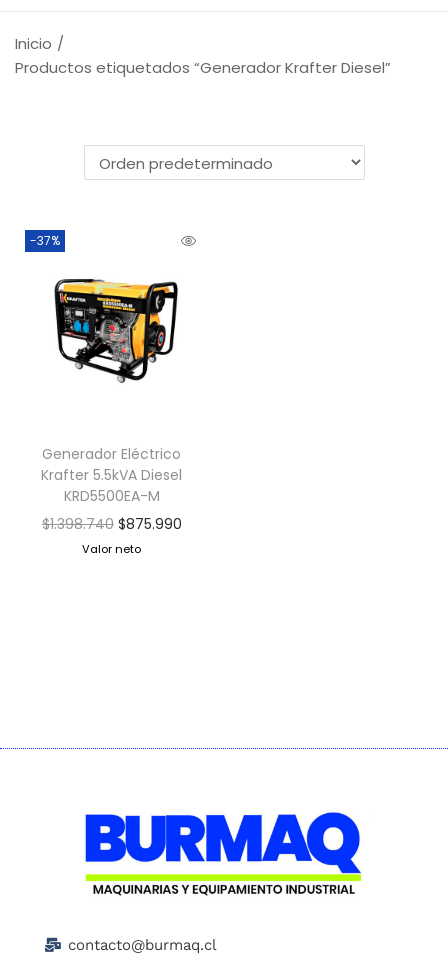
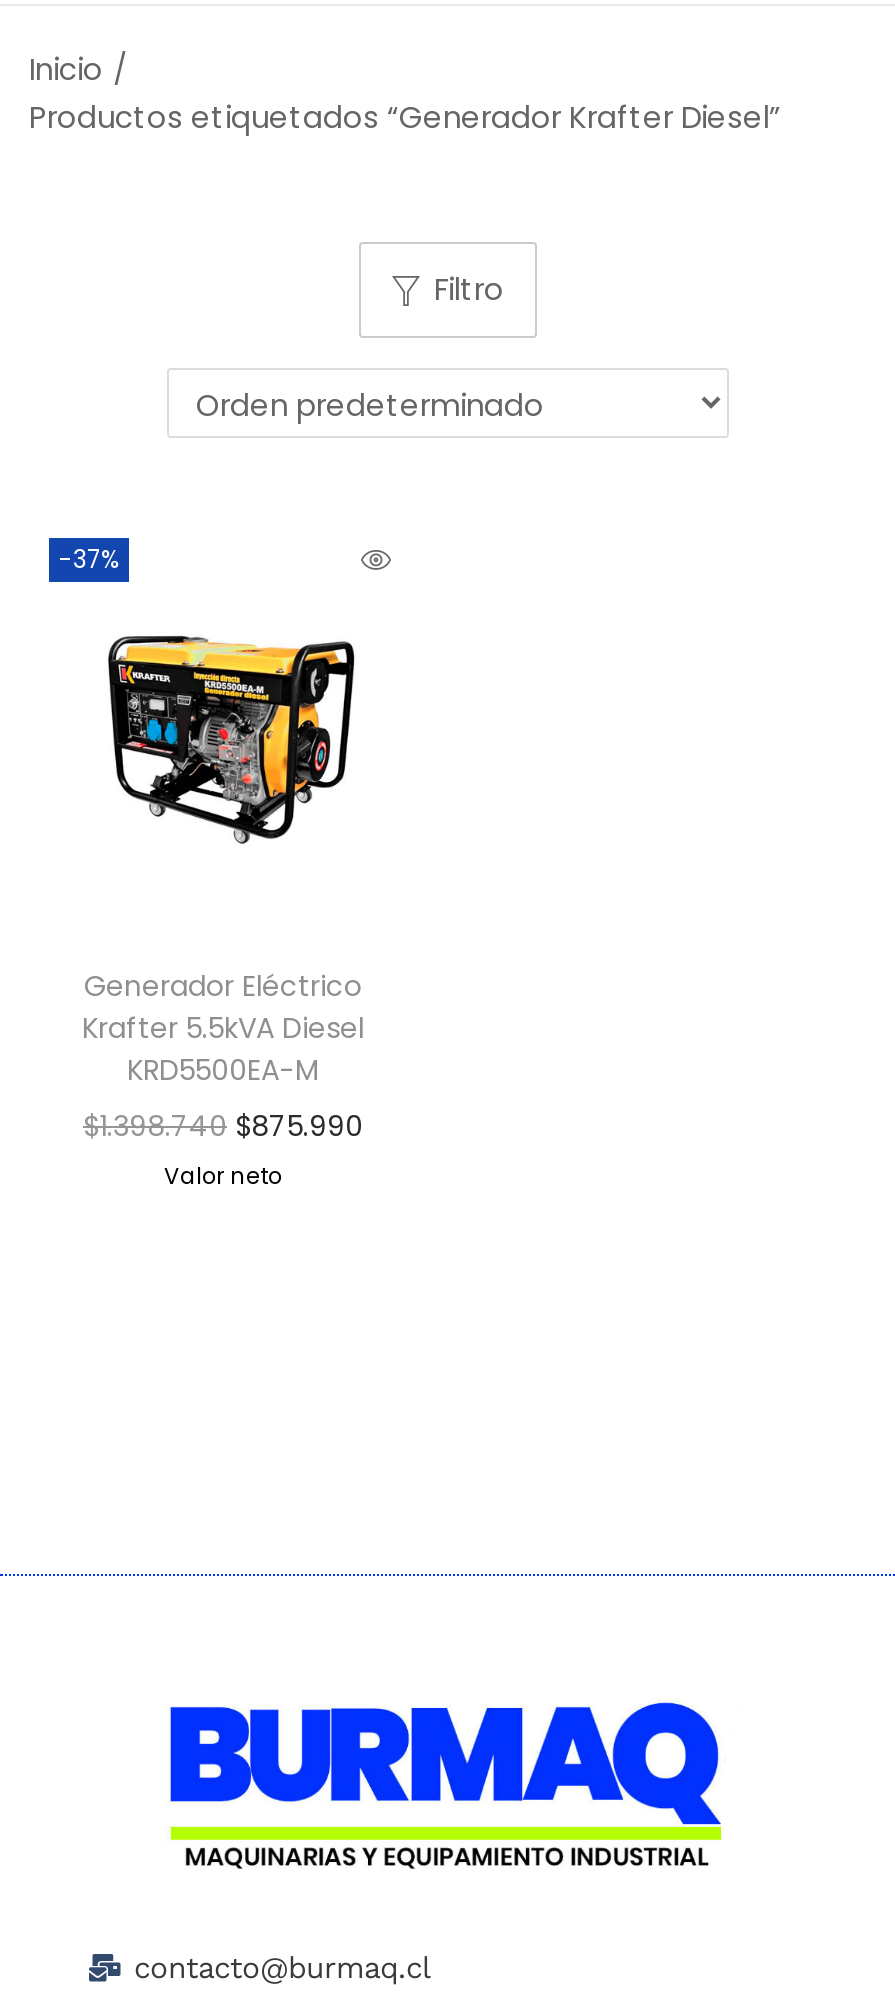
none -> [434,268,504,310] Filtro

